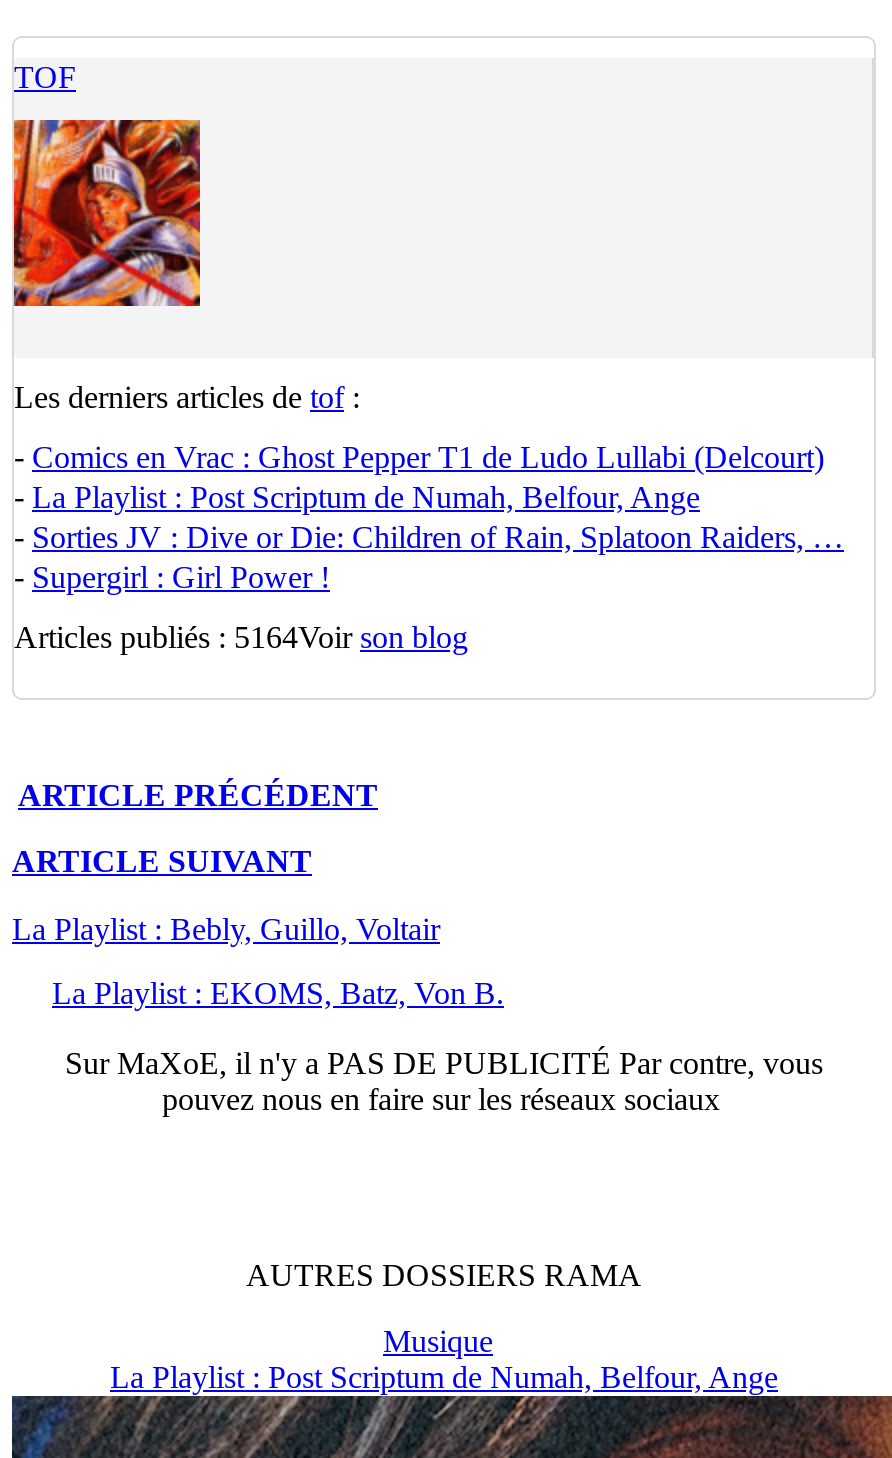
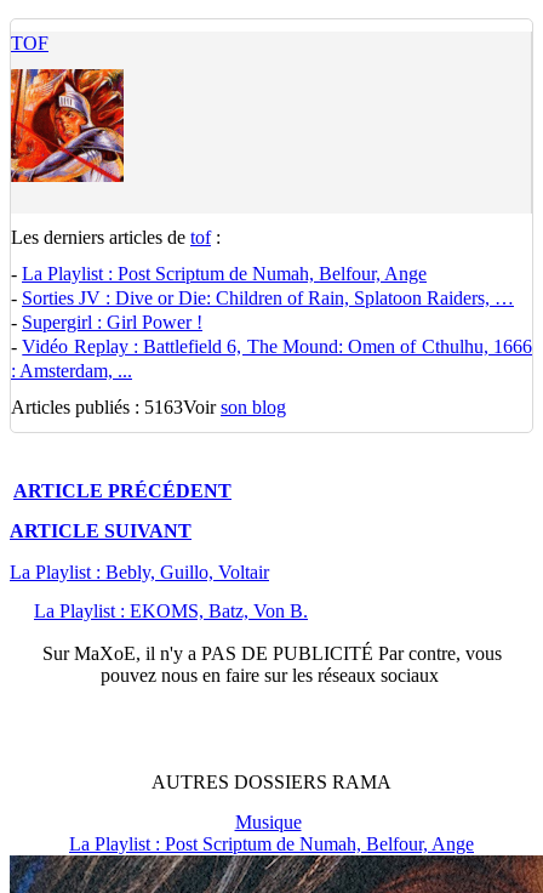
[14,440,824,474] - Comics en Vrac : Ghost Pepper T1 de Ludo Lullabi (Delcourt) -> none
moved [14,480,844,594] -> [11,263,514,332]: - La Playlist : Post Scriptum de Numah, Belfour, Ange | - Sorties JV : Dive or Die: Children of Rain, Splatoon Raiders, … | - Supergirl : Girl Power !
[14,620,468,654] Articles publiés : 5164Voir son blog -> [11,336,532,417] - Vidéo Replay : Battlefield 6, The Mound: Omen of Cthulhu, 1666 | : Amsterdam, ... | Articles publiés : 5163Voir son blog

